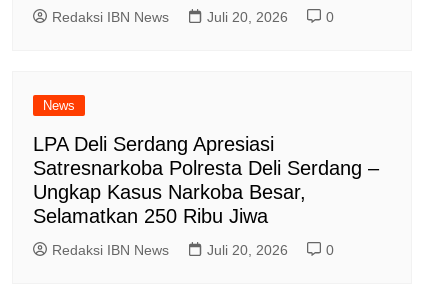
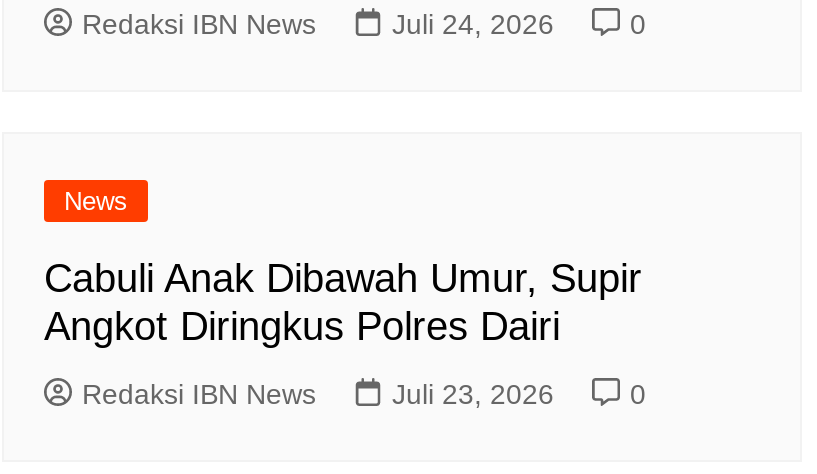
[207,9,288,25] Juli 20, 2026 -> [392,9,554,41] Juli 24, 2026
[33,133,379,227] LPA Deli Serdang Apresiasi | Satresnarkoba Polresta Deli Serdang – | Ungkap Kasus Narkoba Besar, | Selamatkan 250 Ribu Jiwa -> [44,257,642,349] Cabuli Anak Dibawah Umur, Supir | Angkot Diringkus Polres Dairi
[207,242,288,258] Juli 20, 2026 -> [392,379,554,411] Juli 23, 2026

